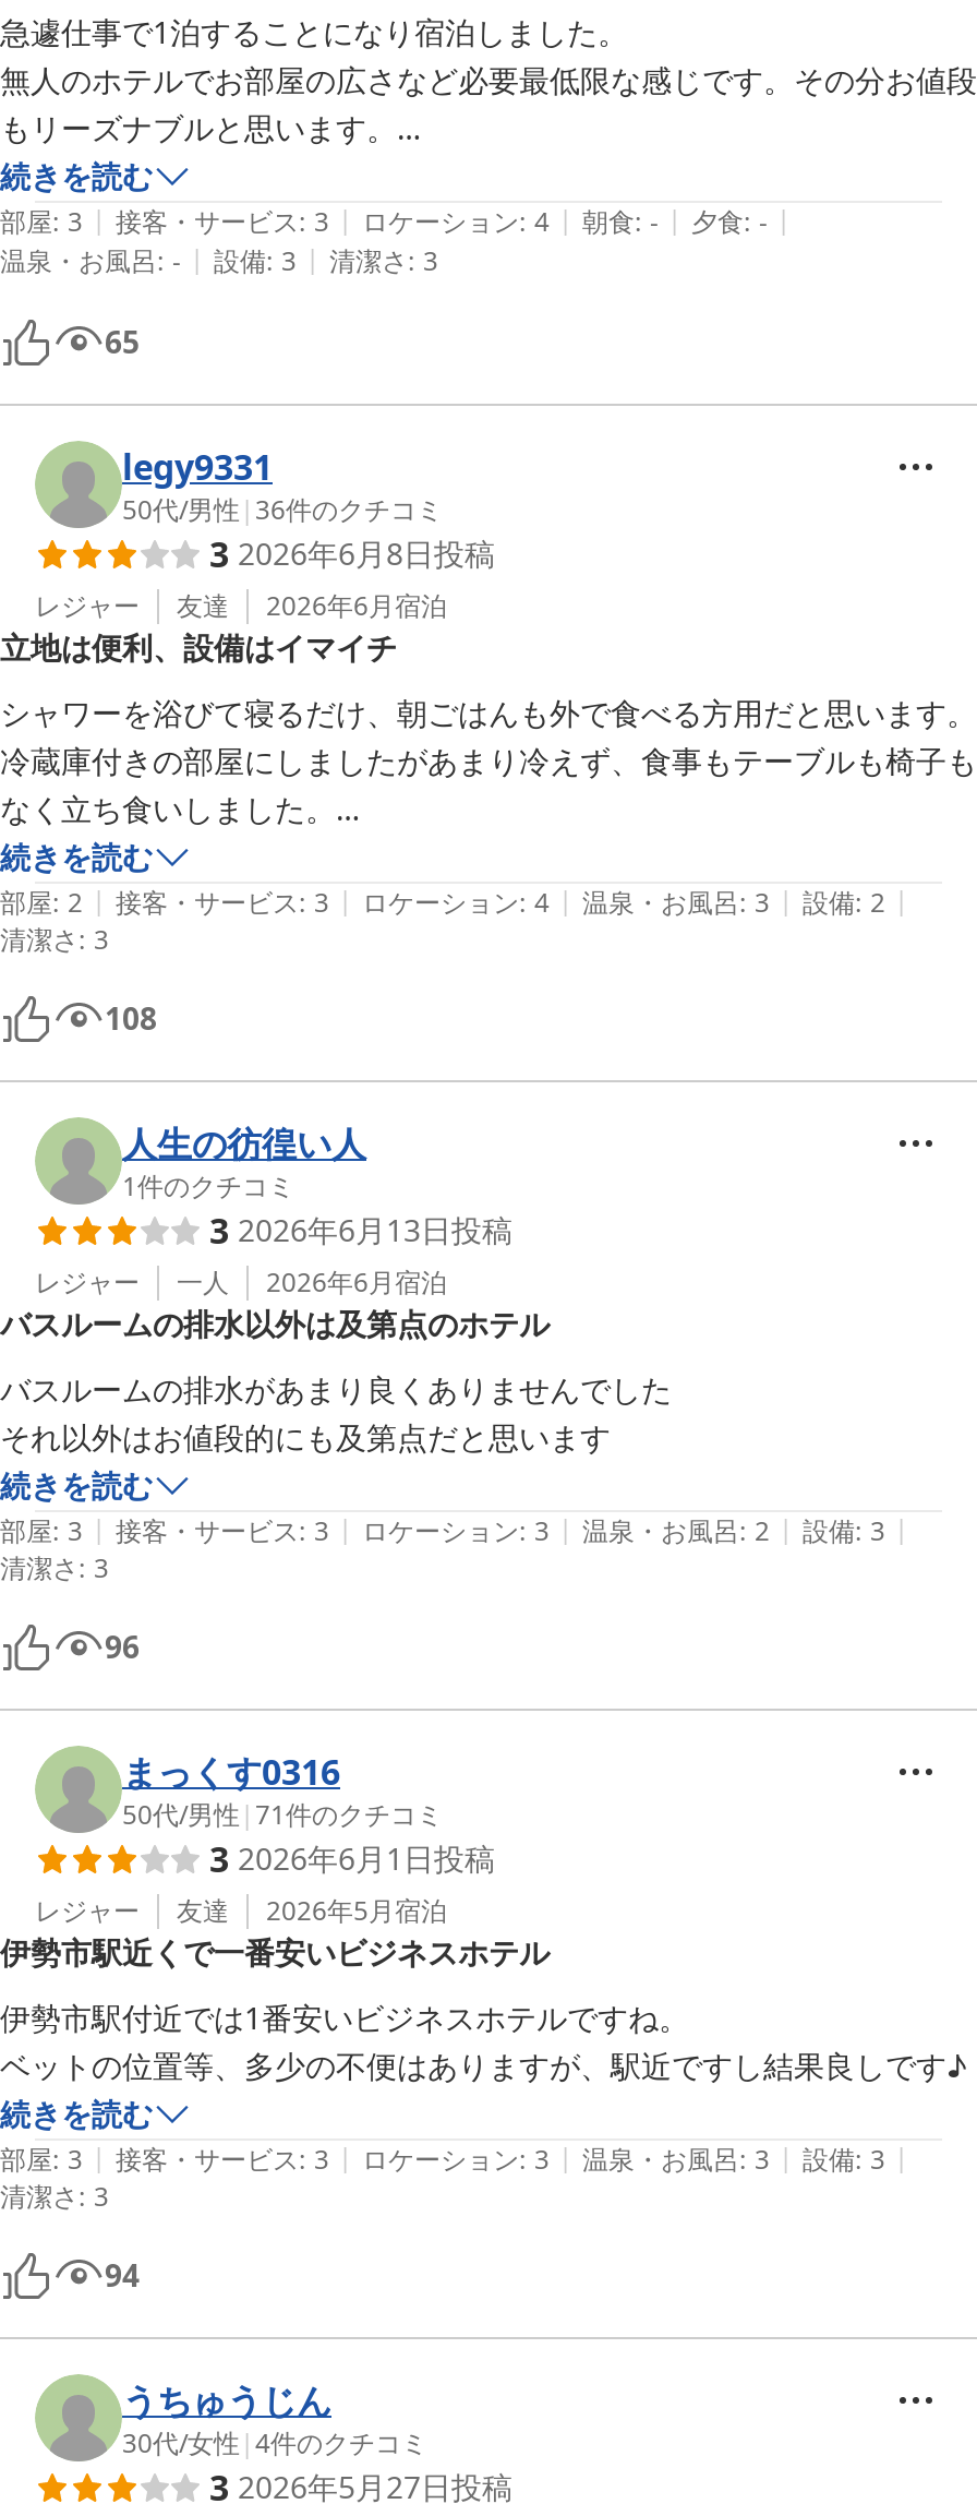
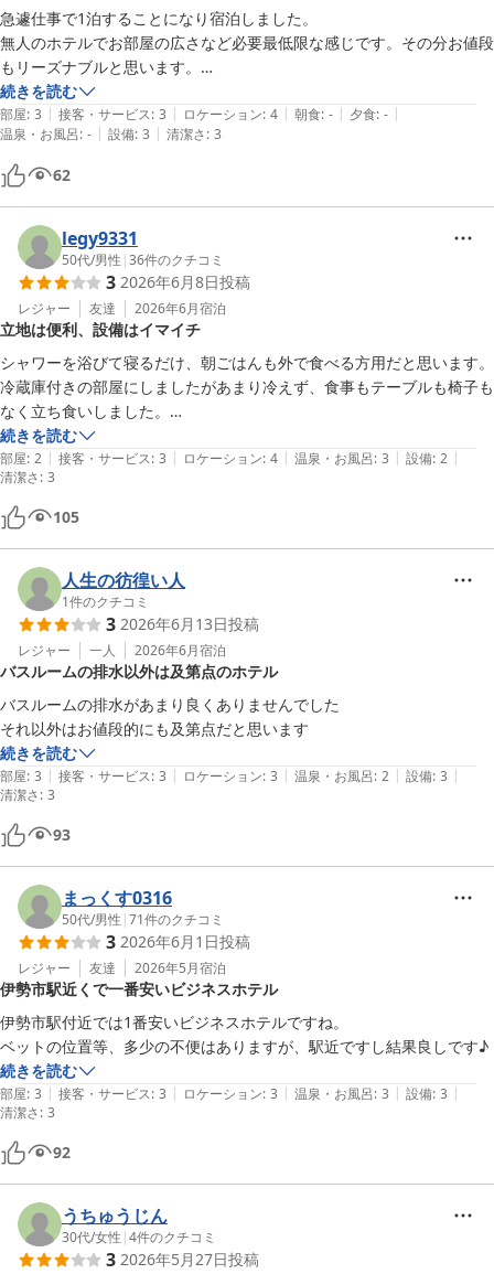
[105,321,140,362] 65 -> [53,164,71,185] 62
[105,997,157,1039] 108 -> [53,506,79,527] 105
[105,1626,140,1667] 96 -> [53,824,71,845] 93
[105,2254,140,2296] 94 -> [53,1142,71,1163] 92

